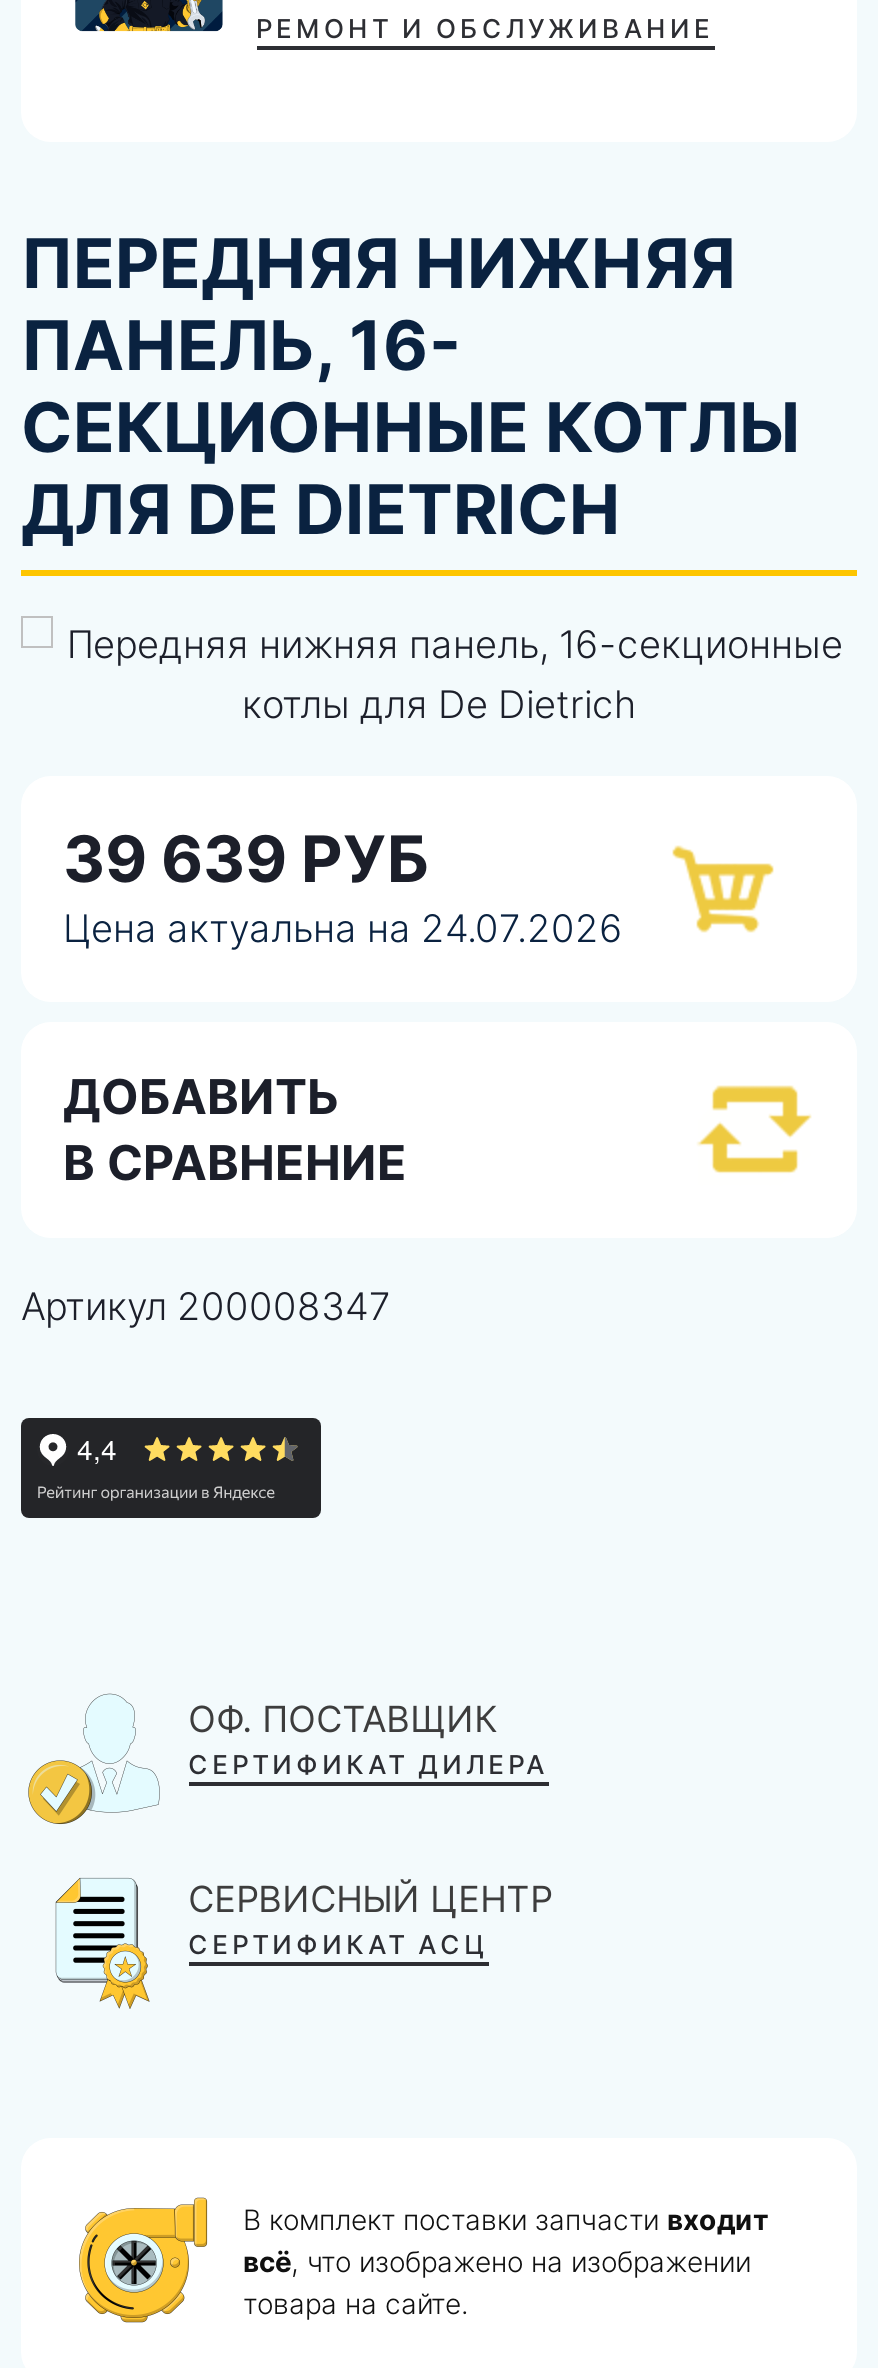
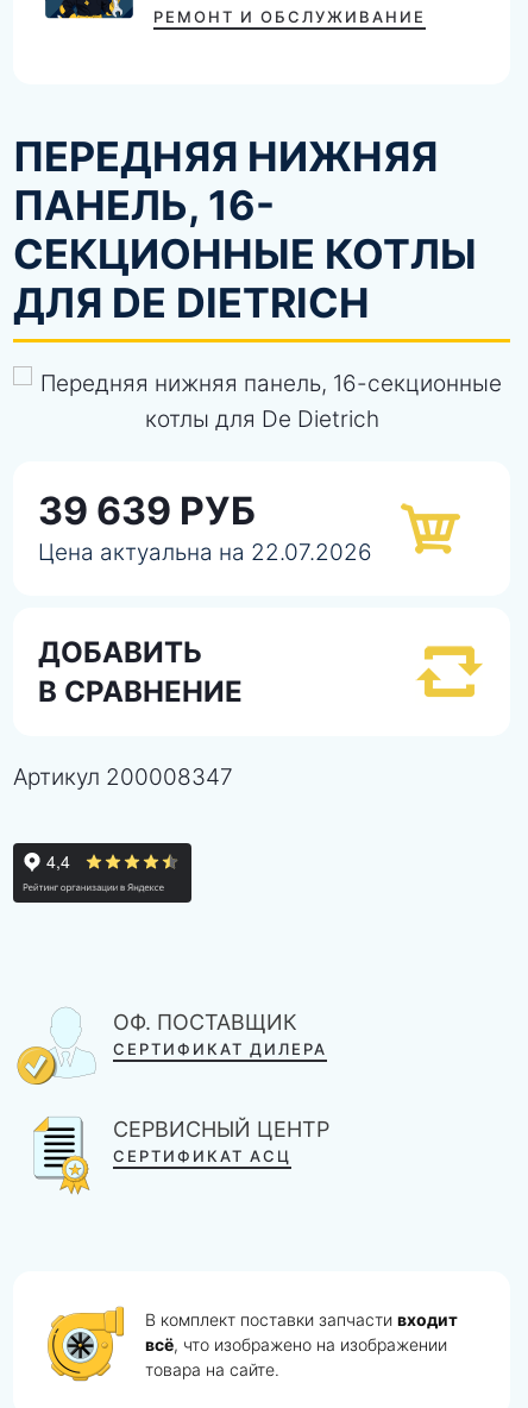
[63,906,623,952] Цена актуальна на 24.07.2026 -> [38,539,372,566] Цена актуальна на 22.07.2026

